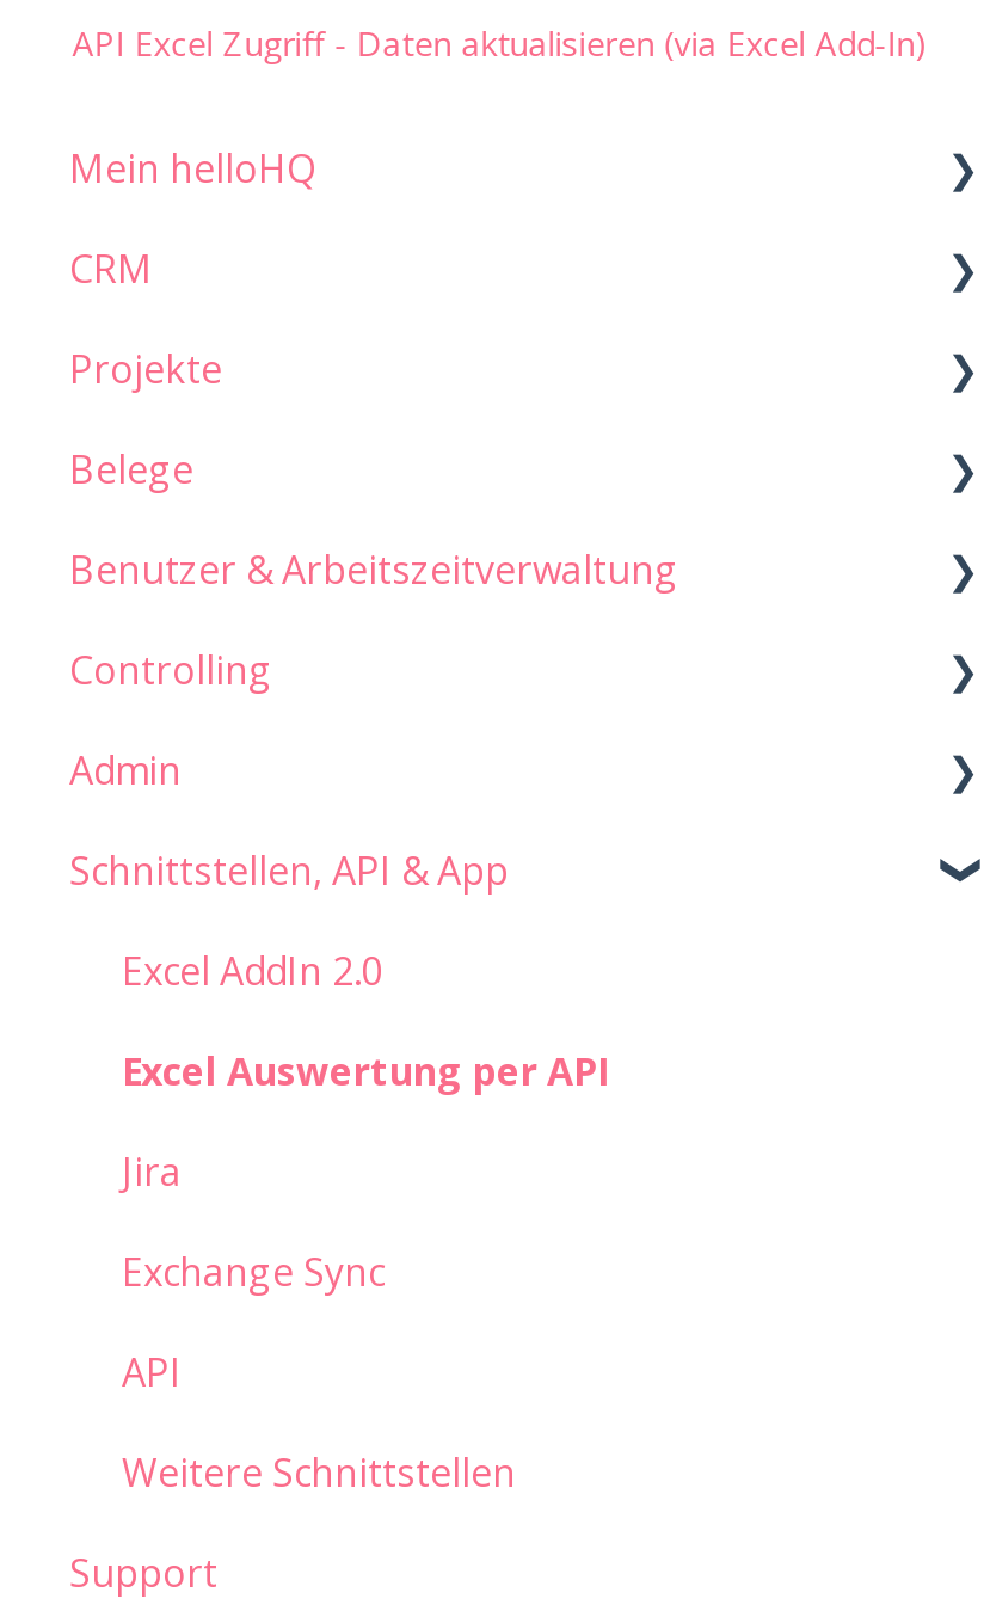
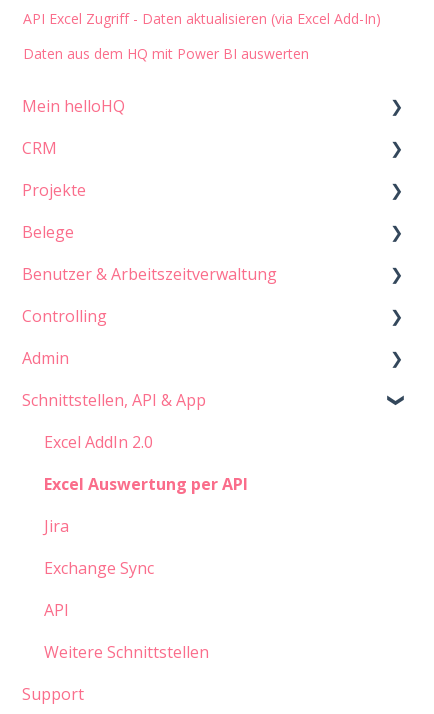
none -> [23,44,309,63] Daten aus dem HQ mit Power BI auswerten

